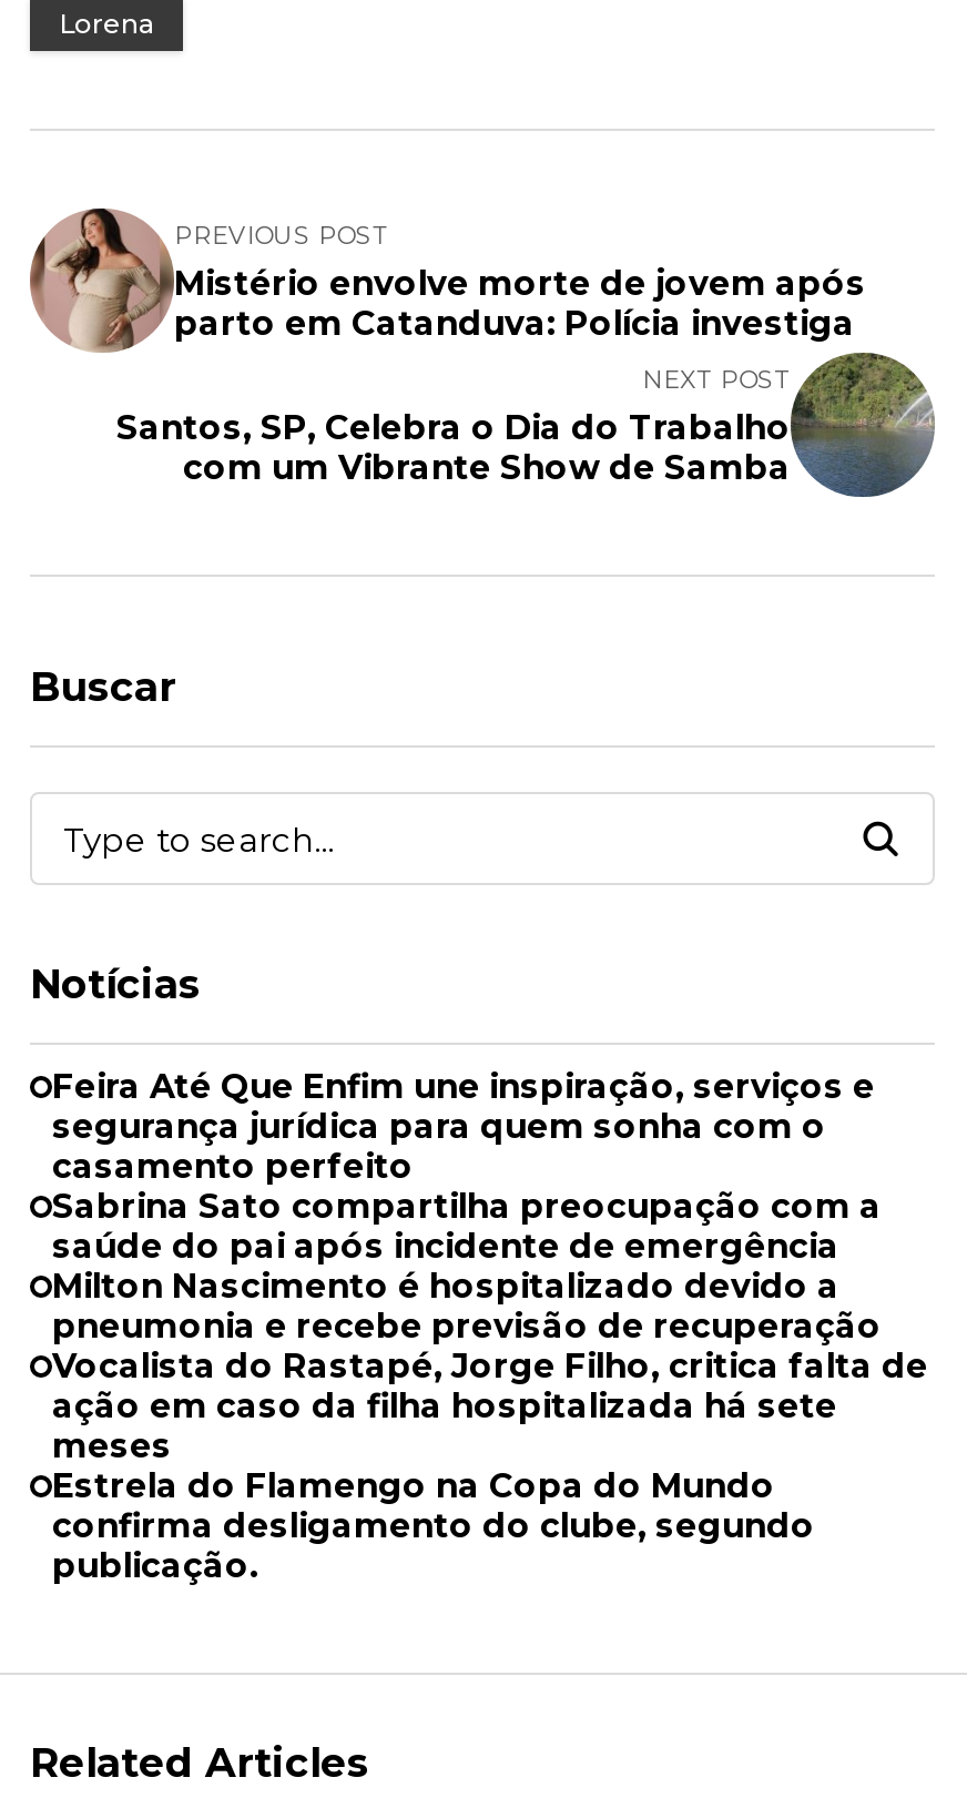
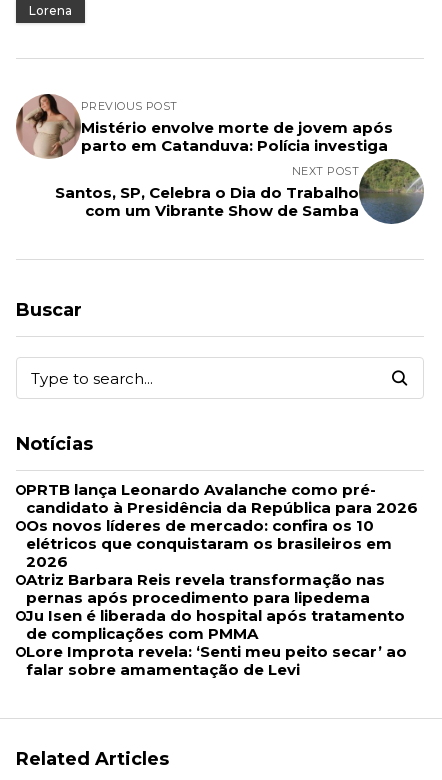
[52,1065,928,1587] Feira Até Que Enfim une inspiração, serviços e | segurança jurídica para quem sonha com o | casamento perfeito | Sabrina Sato compartilha preocupação com a | saúde do pai após incidente de emergência | Milton Nascimento é hospitalizado devido a | pneumonia e recebe previsão de recuperação | Vocalista do Rastapé, Jorge Filho, critica falta de | ação em caso da filha hospitalizada há sete | meses | Estrela do Flamengo na Copa do Mundo | confirma desligamento do clube, segundo | publicação. -> [26,480,418,679] PRTB lança Leonardo Avalanche como pré- | candidato à Presidência da República para 2026 | Os novos líderes de mercado: confira os 10 | elétricos que conquistaram os brasileiros em | 2026 | Atriz Barbara Reis revela transformação nas | pernas após procedimento para lipedema | Ju Isen é liberada do hospital após tratamento | de complicações com PMMA | Lore Improta revela: ‘Senti meu peito secar’ ao | falar sobre amamentação de Levi

